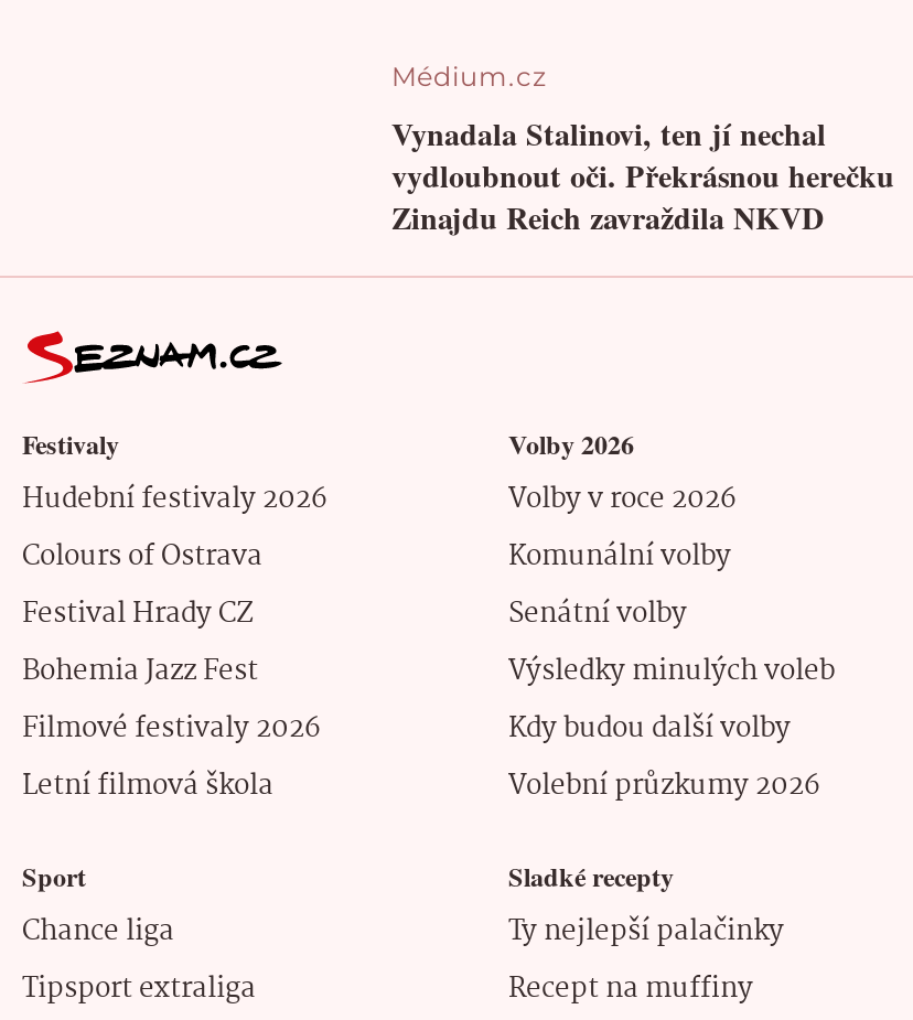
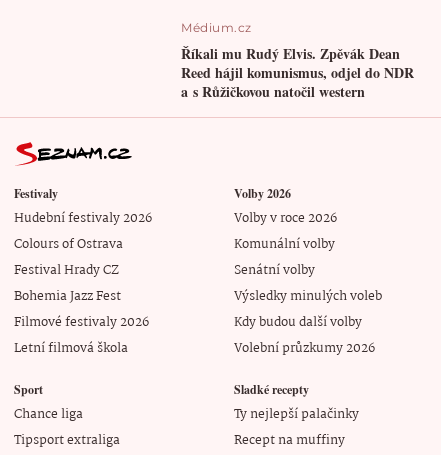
[391,111,894,241] Vynadala Stalinovi, ten jí nechal | vydloubnout oči. Překrásnou herečku | Zinajdu Reich zavraždila NKVD -> [181,43,414,102] Říkali mu Rudý Elvis. Zpěvák Dean | Reed hájil komunismus, odjel do NDR | a s Růžičkovou natočil western

